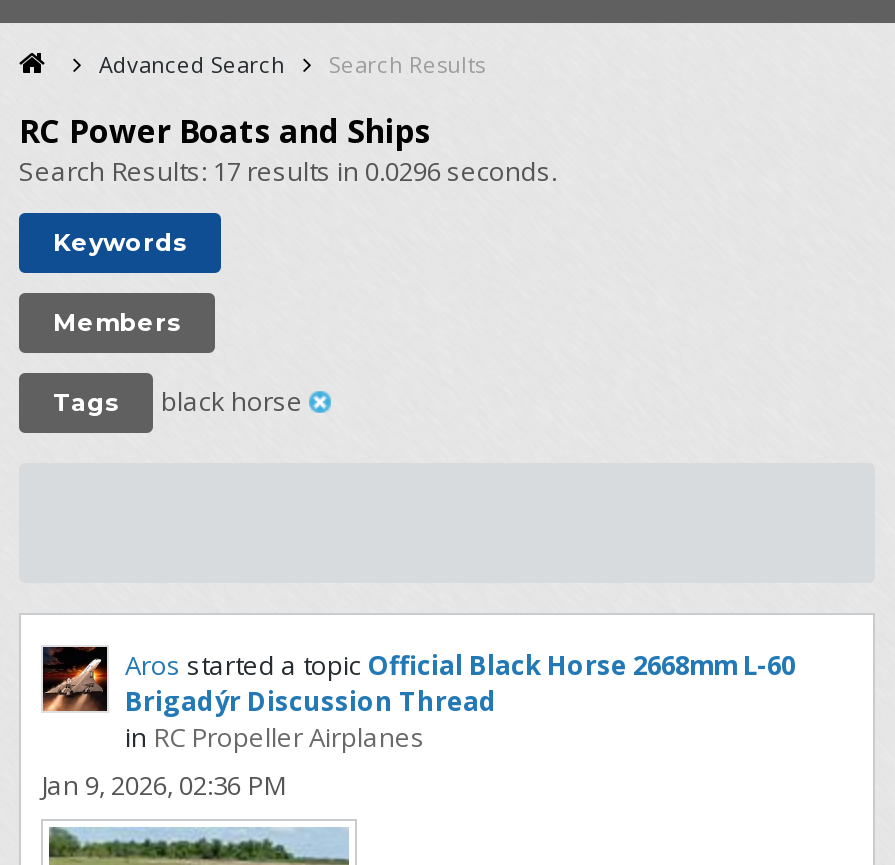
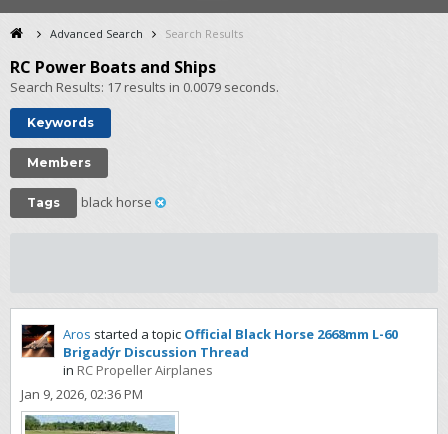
[19,153,557,189] Search Results: 17 results in 0.0296 seconds. -> [10,78,279,96] Search Results: 17 results in 0.0079 seconds.

